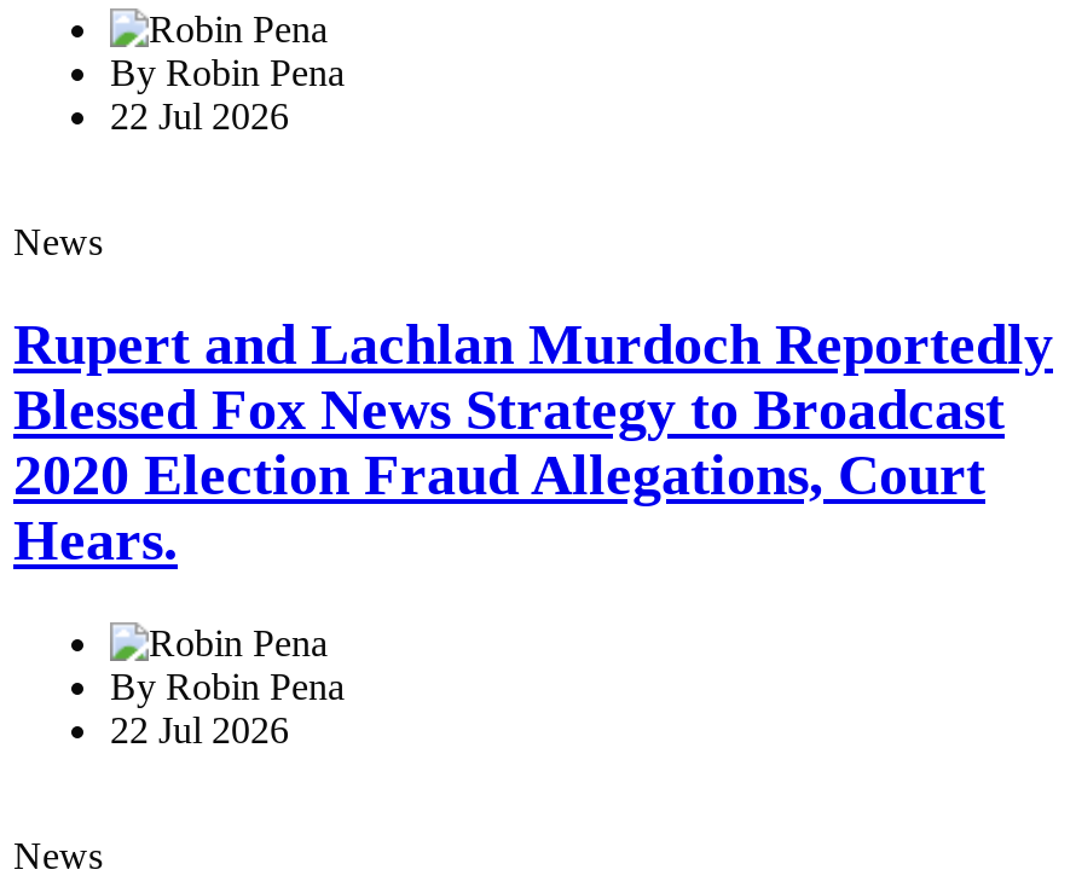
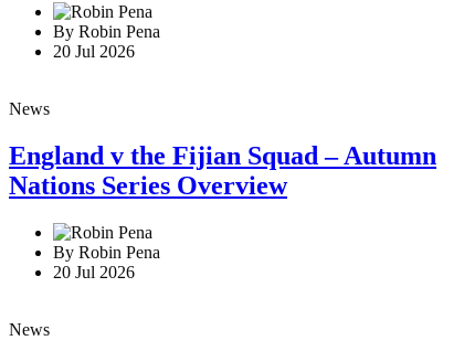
[110,96,289,137] 22 Jul 2026 -> [53,42,135,61] 20 Jul 2026
[13,313,1053,572] Rupert and Lachlan Murdoch Reportedly | Blessed Fox News Strategy to Broadcast | 2020 Election Fraud Allegations, Court | Hears. -> [9,141,436,200] England v the Fijian Squad – Autumn | Nations Series Overview
[110,709,289,750] 22 Jul 2026 -> [53,263,135,281] 20 Jul 2026

